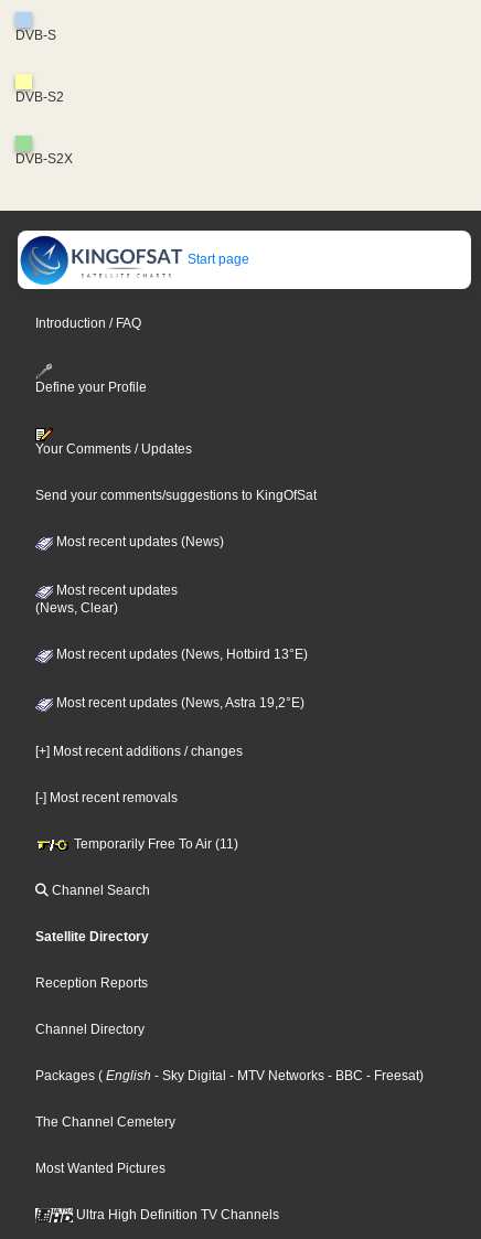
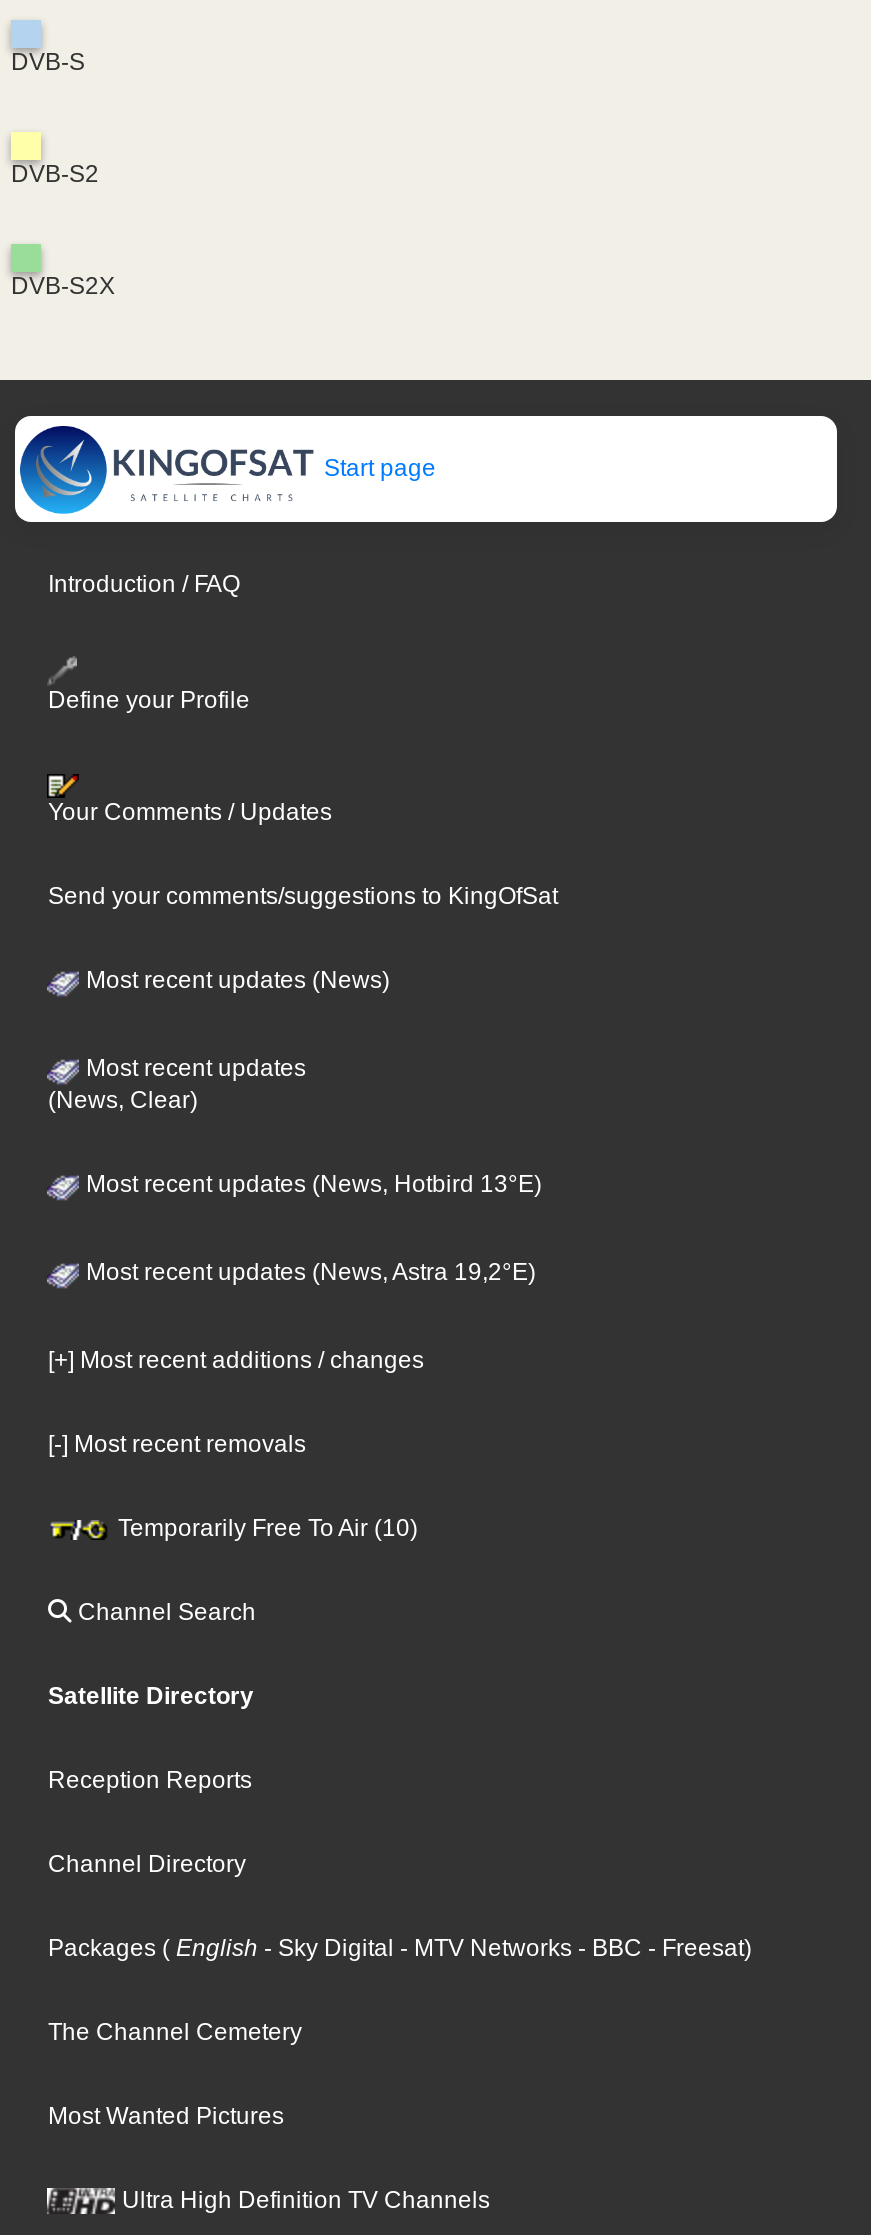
[71,836,239,851] Temporarily Free To Air (11) -> [112,1513,418,1541] Temporarily Free To Air (10)

